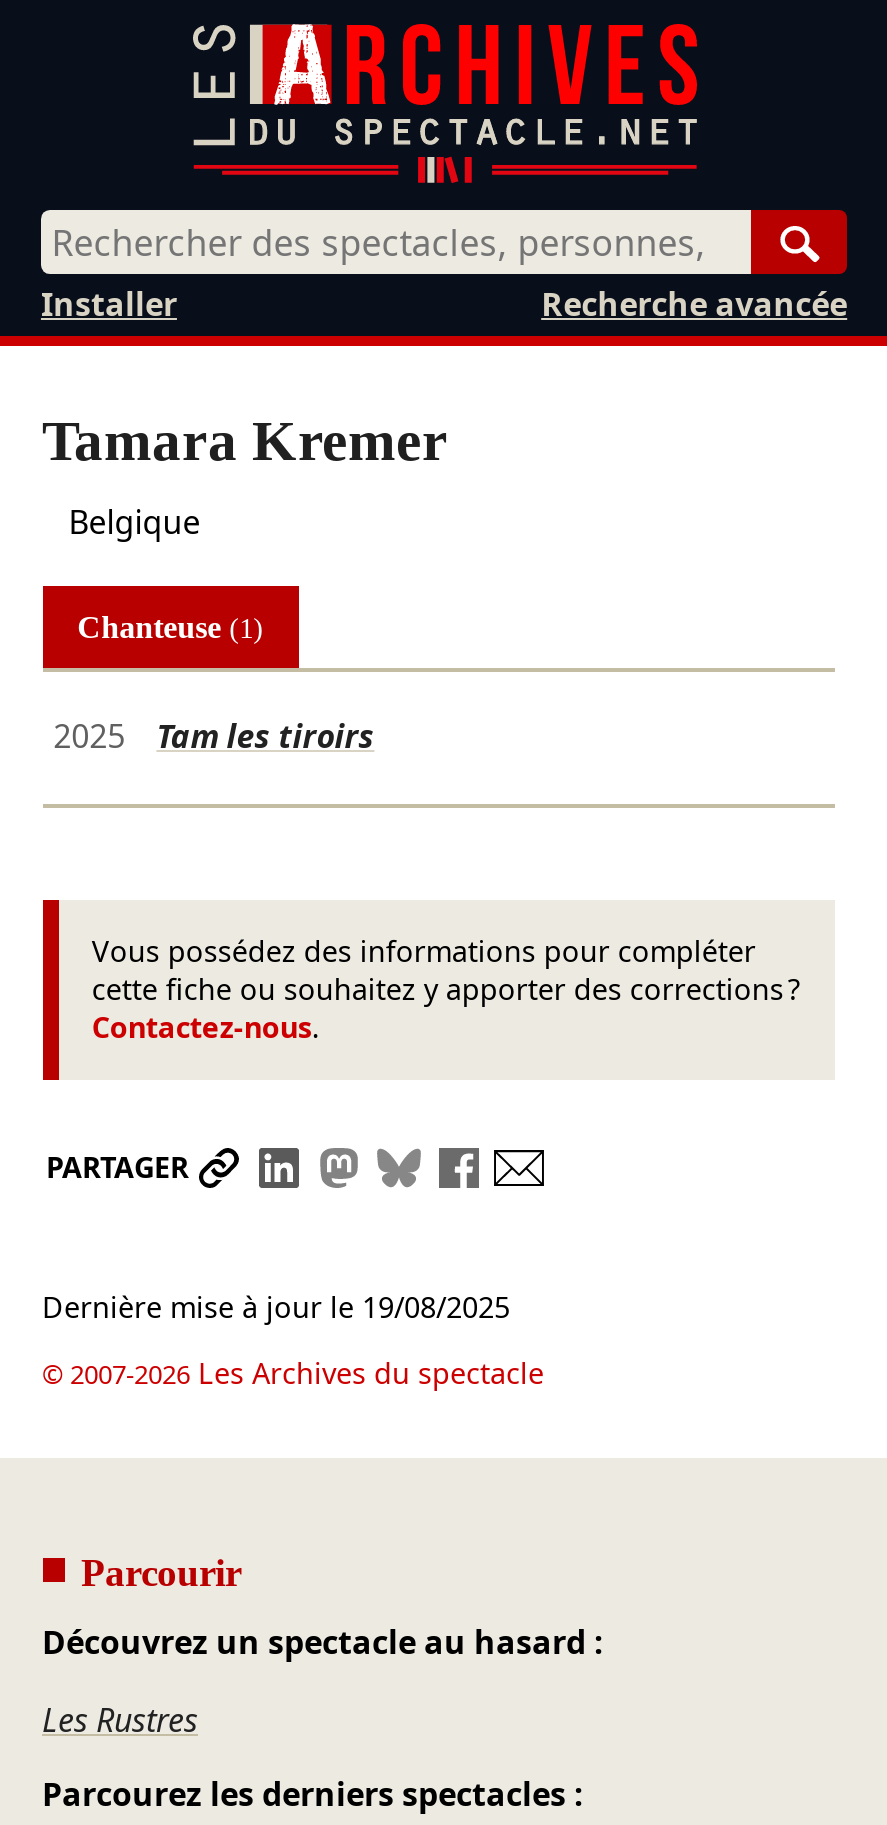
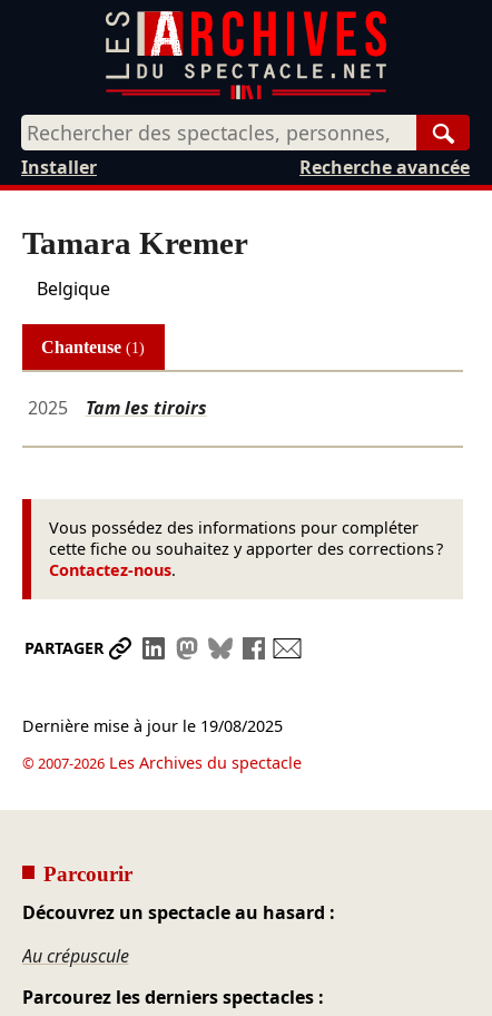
[42,1699,198,1743] Les Rustres -> [22,944,129,968] Au crépuscule

